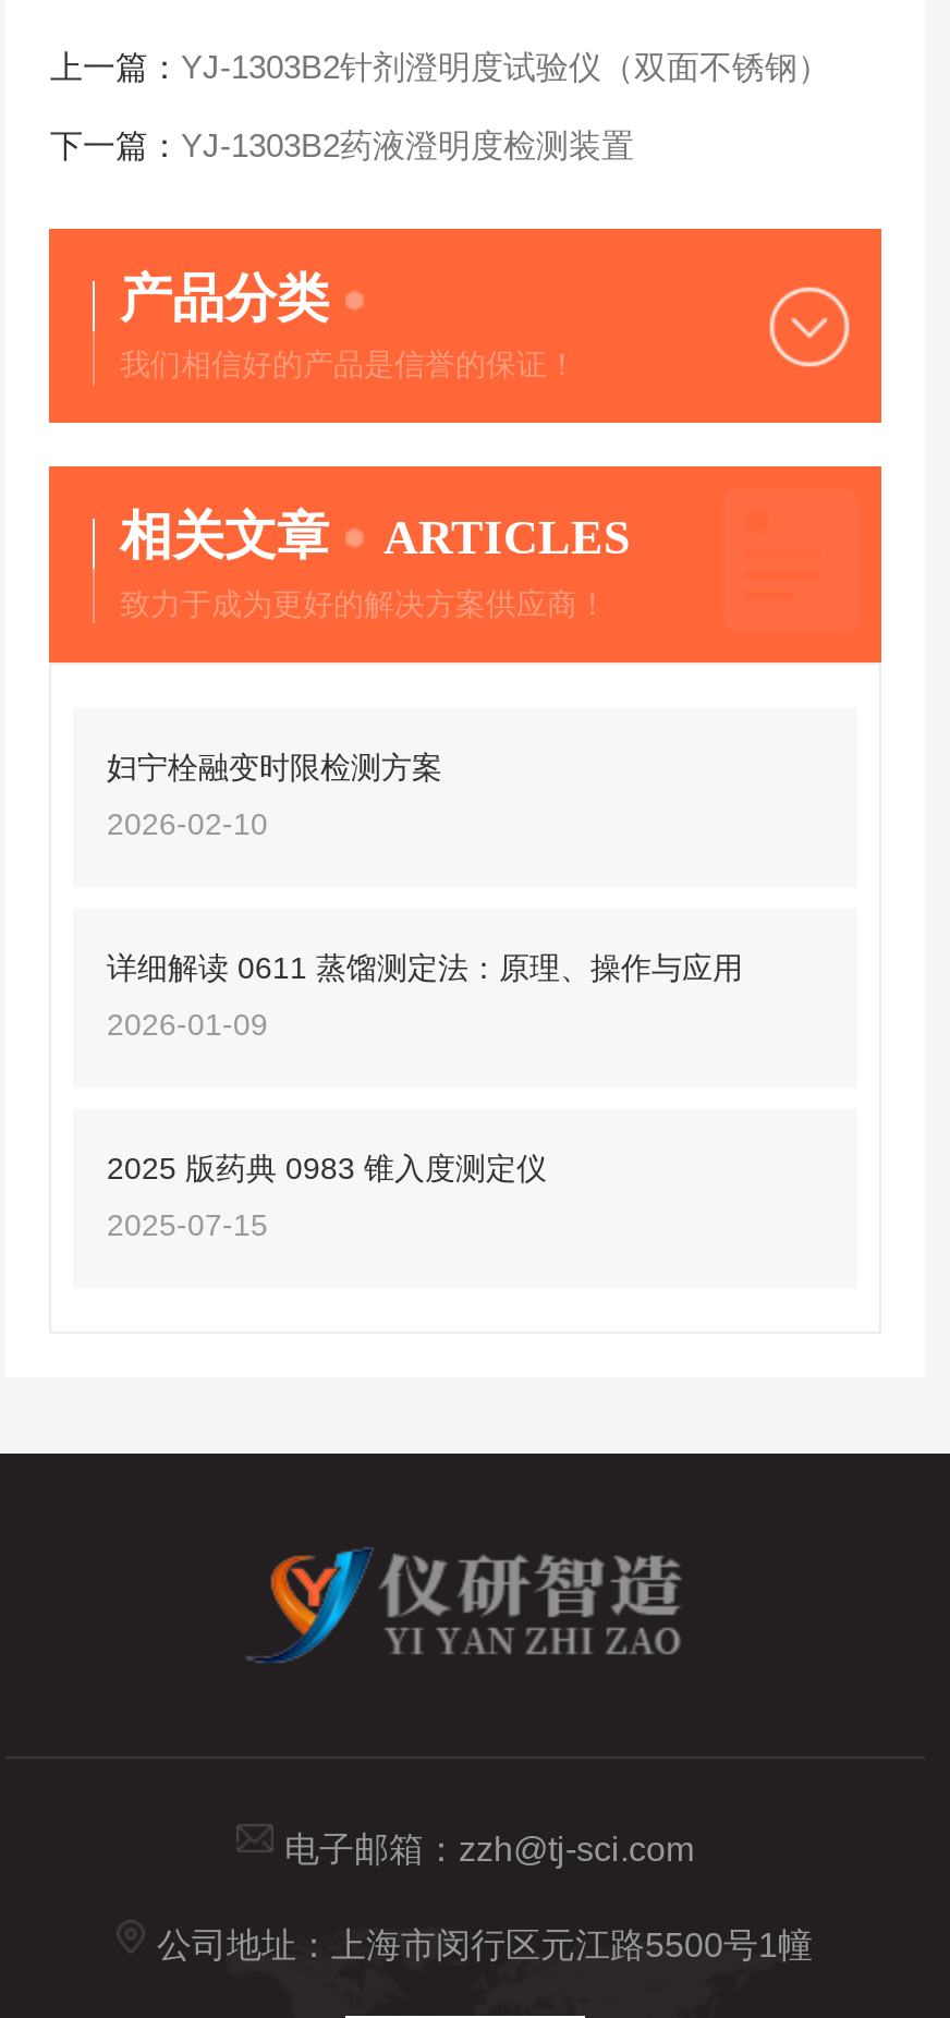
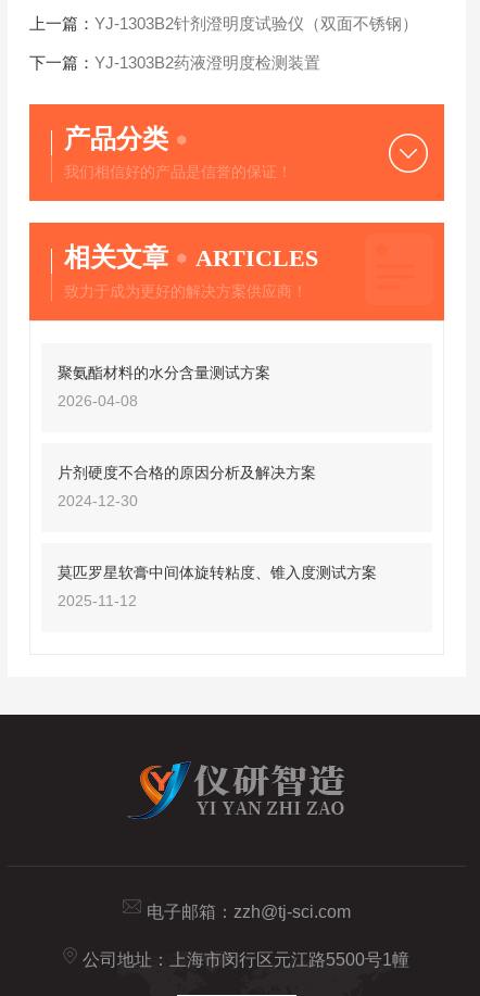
[107,749,442,784] 妇宁栓融变时限检测方案 -> [58,363,271,381] 聚氨酯材料的水分含量测试方案
[107,805,268,840] 2026-02-10 -> [58,392,138,409] 2026-04-08
[107,949,743,984] 详细解读 0611 蒸馏测定法：原理、操作与应用 -> [58,463,316,481] 片剂硬度不合格的原因分析及解决方案
[107,1006,268,1041] 2026-01-09 -> [58,492,138,509] 2024-12-30
[107,1150,547,1185] 2025 版药典 0983 锥入度测定仪 -> [58,563,377,581] 莫匹罗星软膏中间体旋转粘度、锥入度测试方案
[107,1206,268,1241] 2025-07-15 -> [58,592,137,609] 2025-11-12

